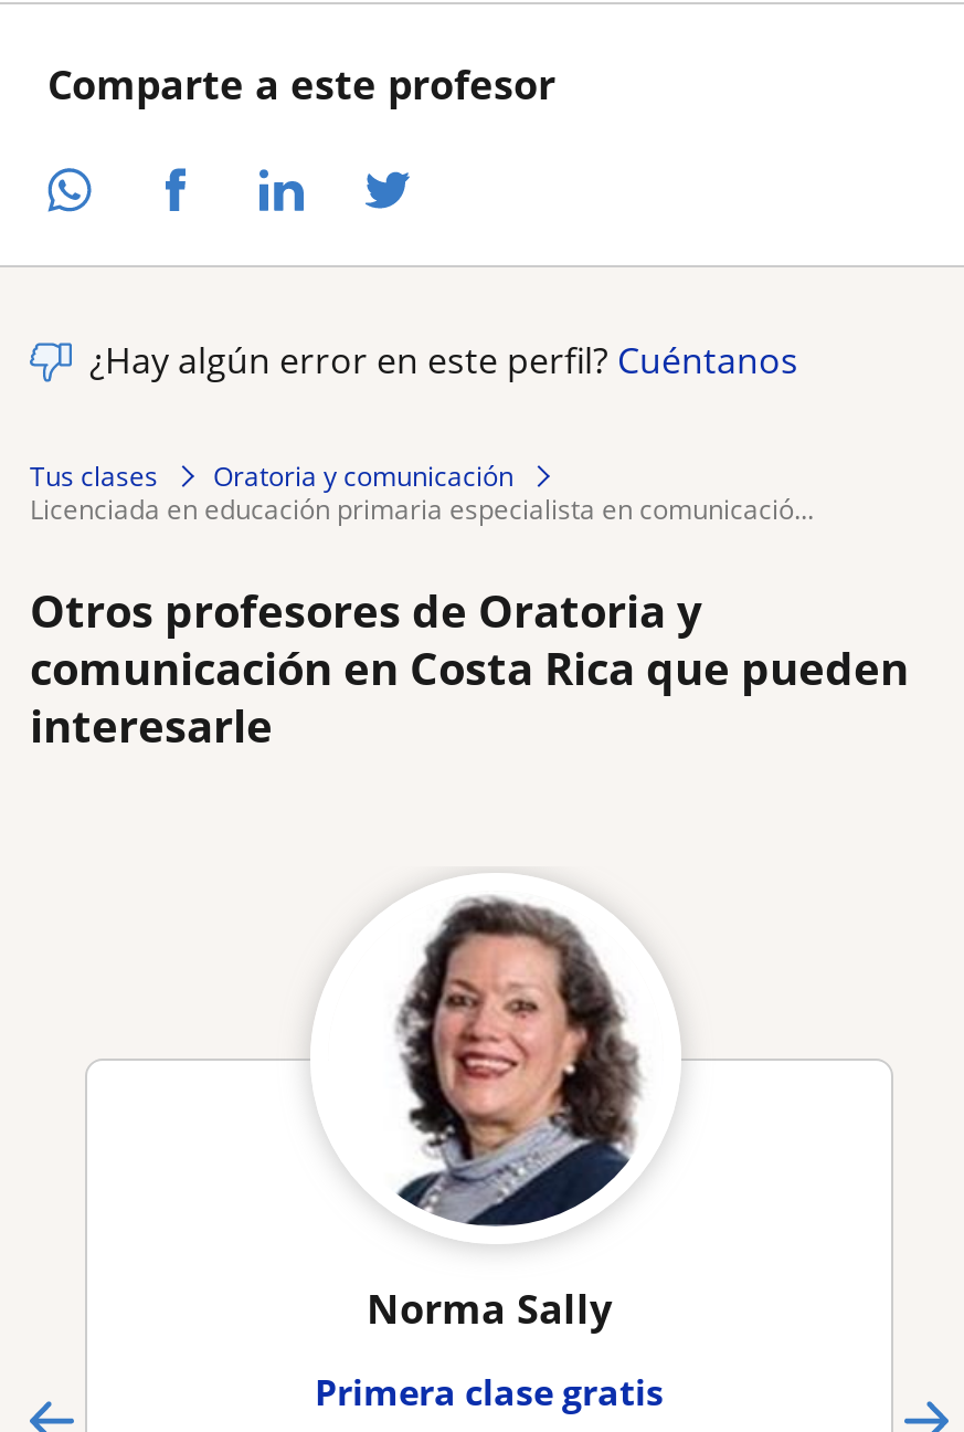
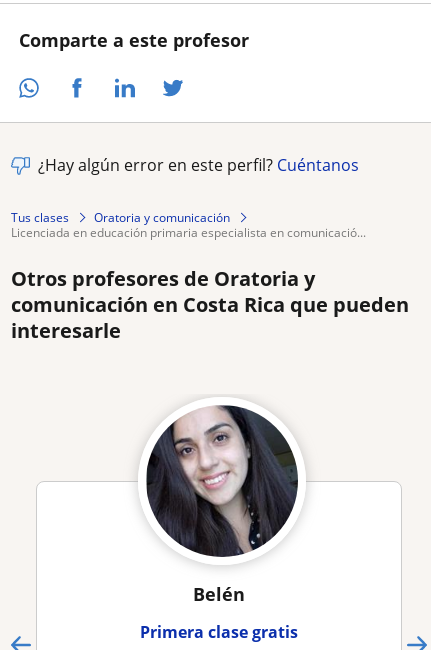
[328,891,664,1334] [image] | Norma Sally -> [145,404,299,606] [image] | Belén

